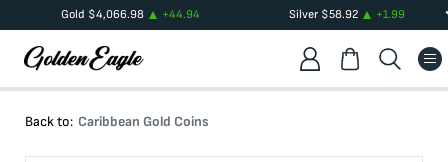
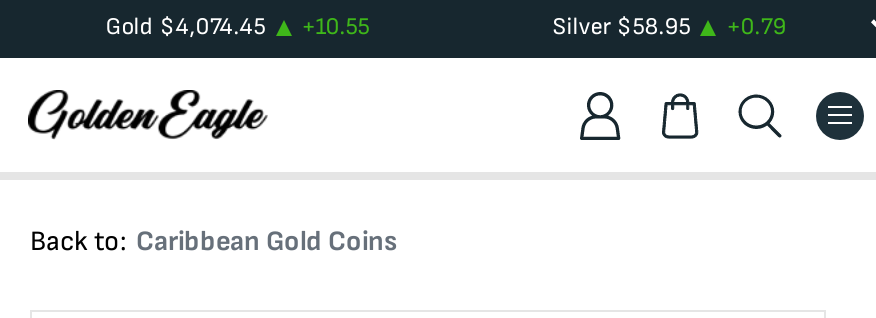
[61,7,144,22] Gold $4,066.98 -> [106,12,266,42] Gold $4,074.45
[162,7,200,22] +44.94 -> [302,12,370,42] +10.55
[289,7,358,22] Silver $58.92 -> [552,12,690,42] Silver $58.95
[376,7,405,22] +1.99 -> [726,12,786,42] +0.79

